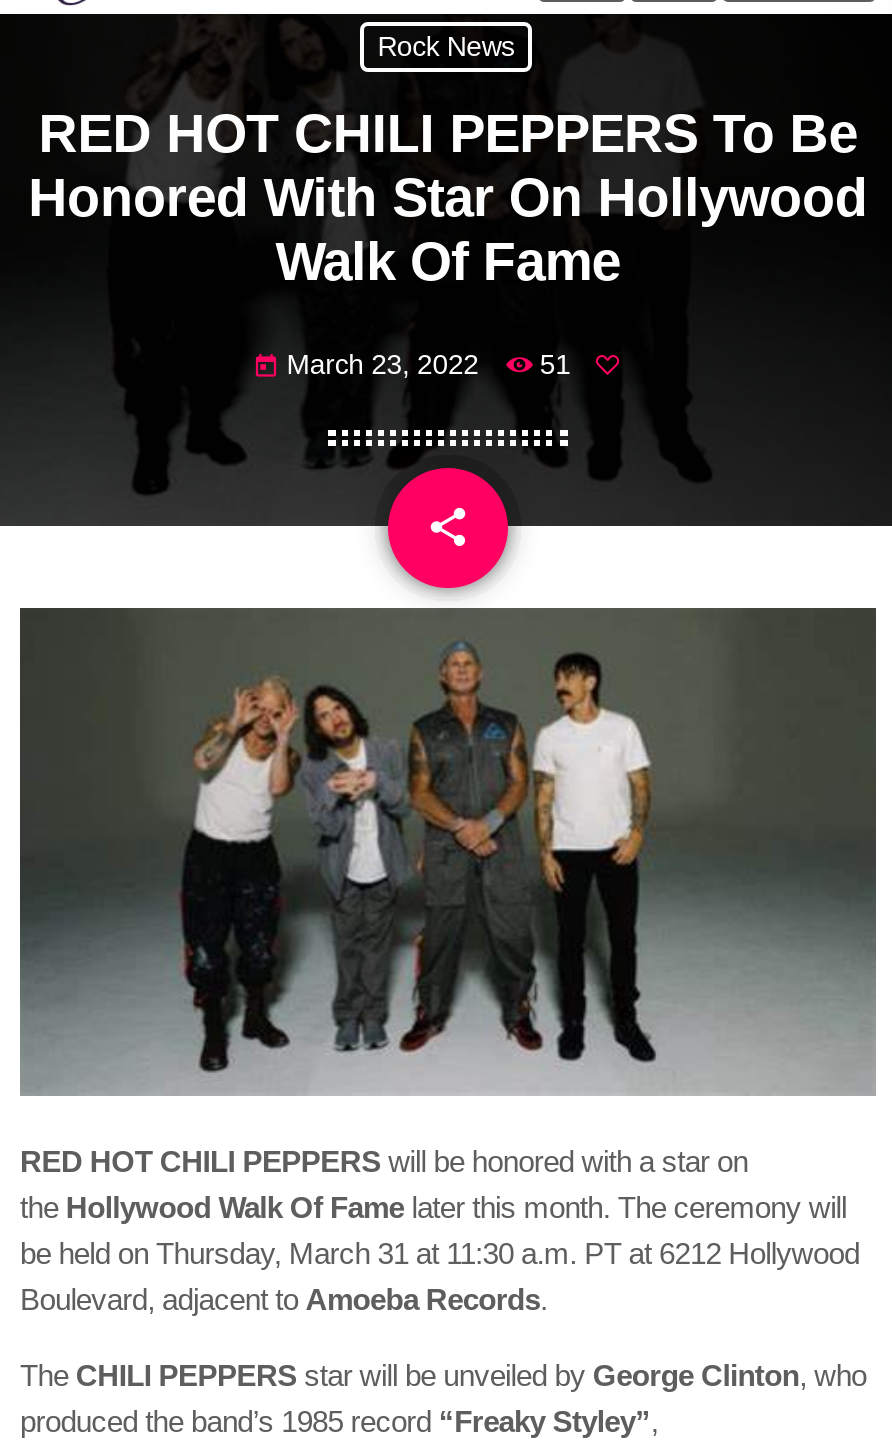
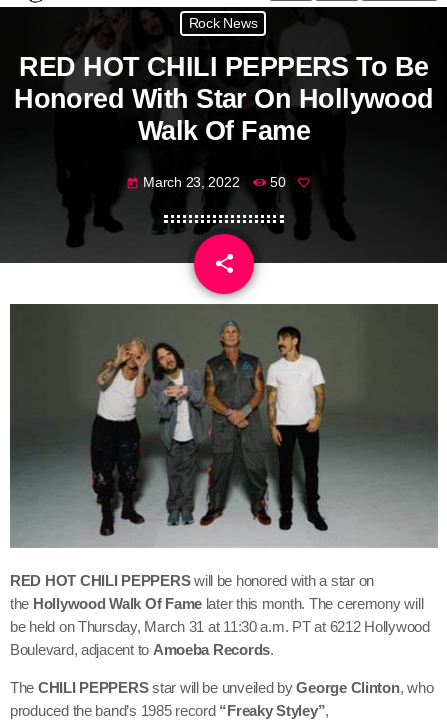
[540,348,578,380] 51 -> [270,174,289,190] 50

